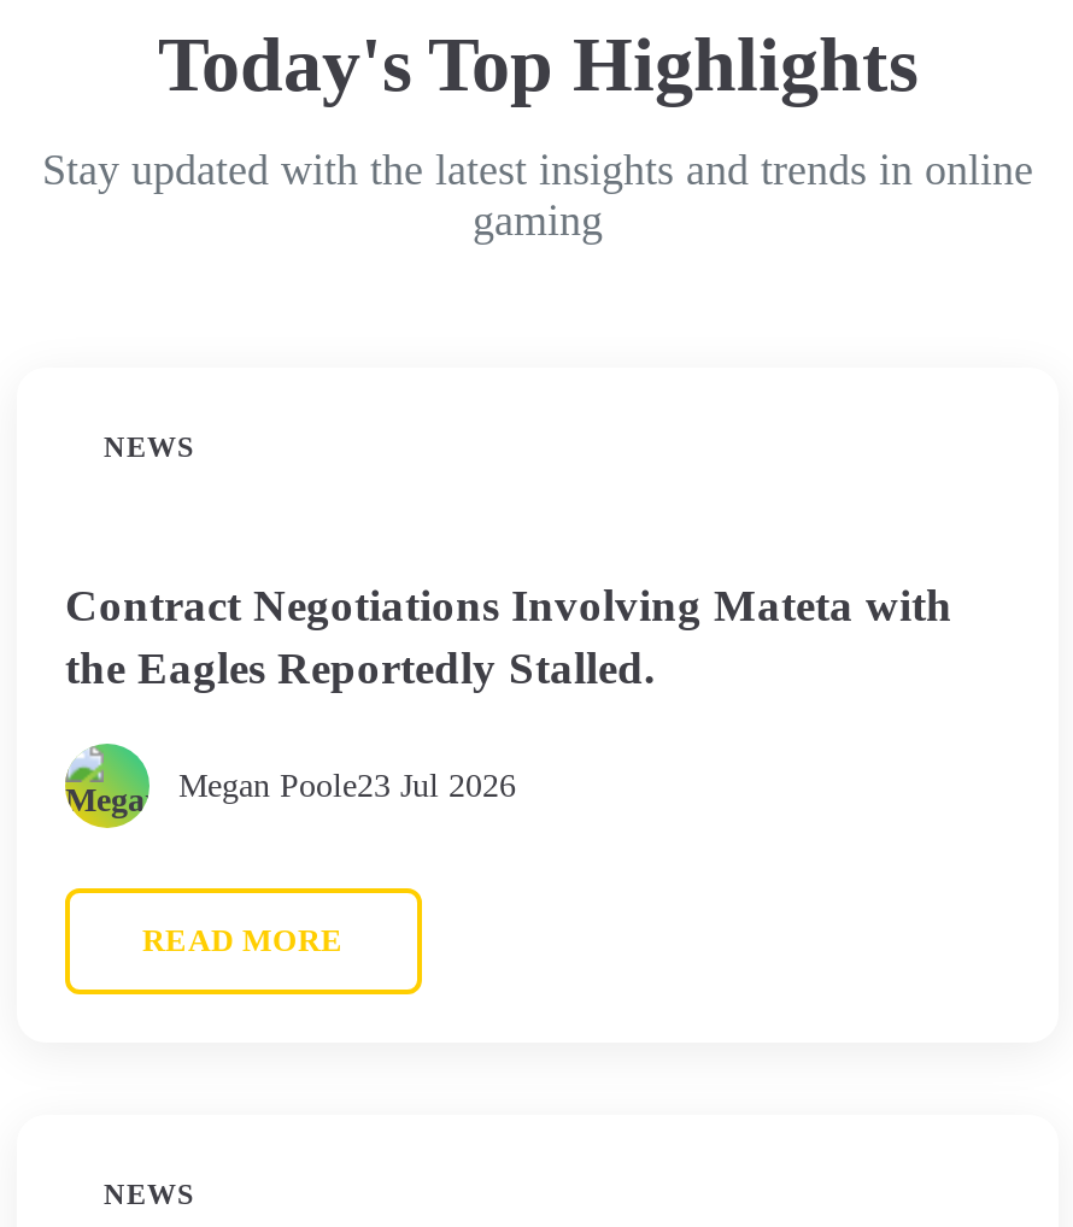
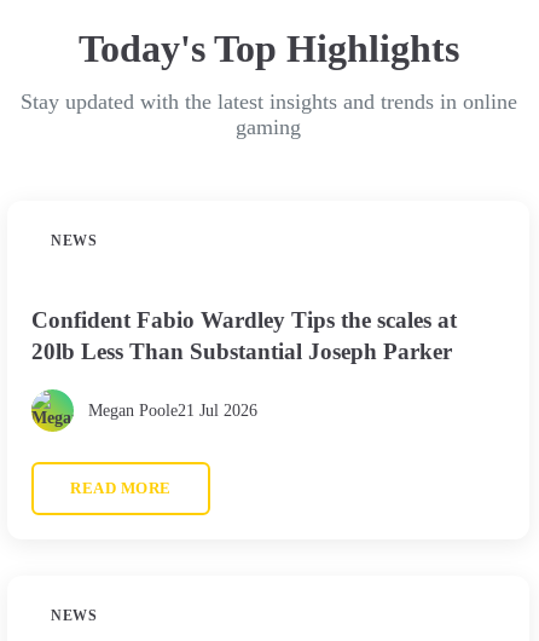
[65,579,952,692] Contract Negotiations Involving Mateta with | the Eagles Reportedly Stalled. -> [31,307,457,364] Confident Fabio Wardley Tips the scales at | 20lb Less Than Substantial Joseph Parker
[178,767,516,803] Megan Poole23 Jul 2026 -> [88,401,257,419] Megan Poole21 Jul 2026

